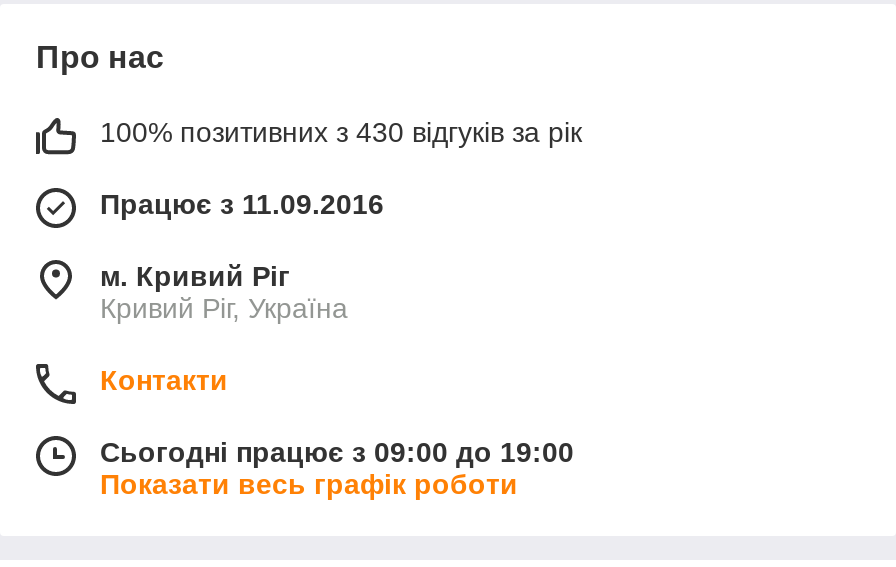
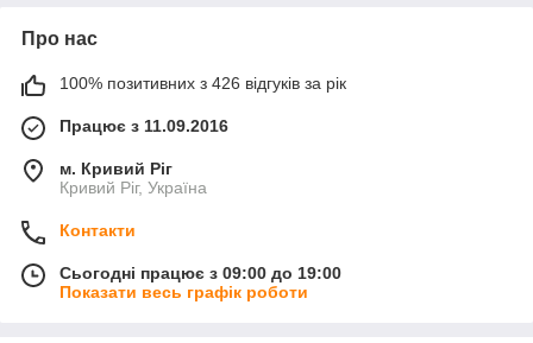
[100,116,582,148] 100% позитивних з 430 відгуків за рік -> [59,74,346,93] 100% позитивних з 426 відгуків за рік

